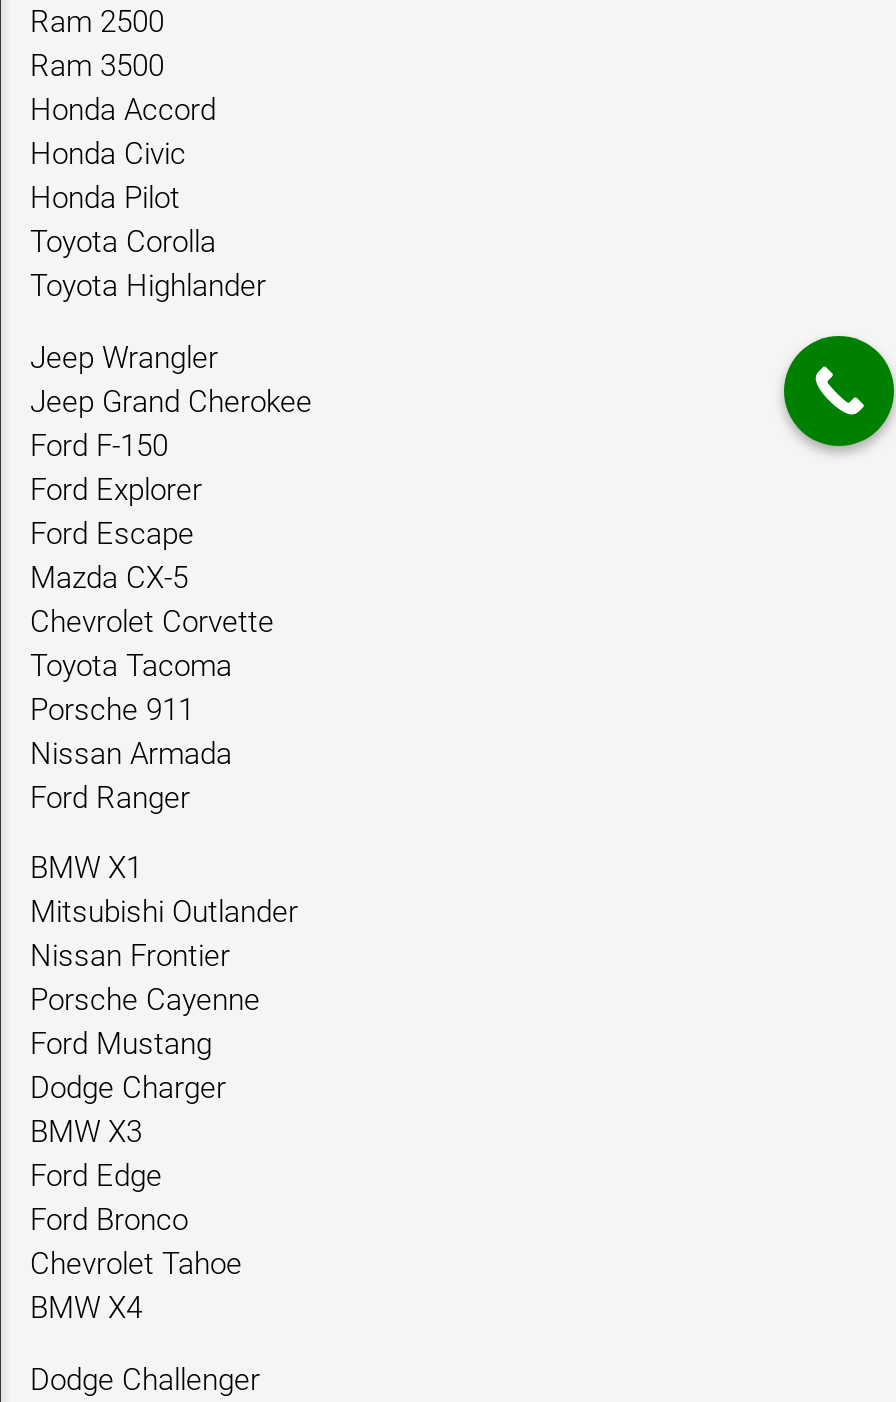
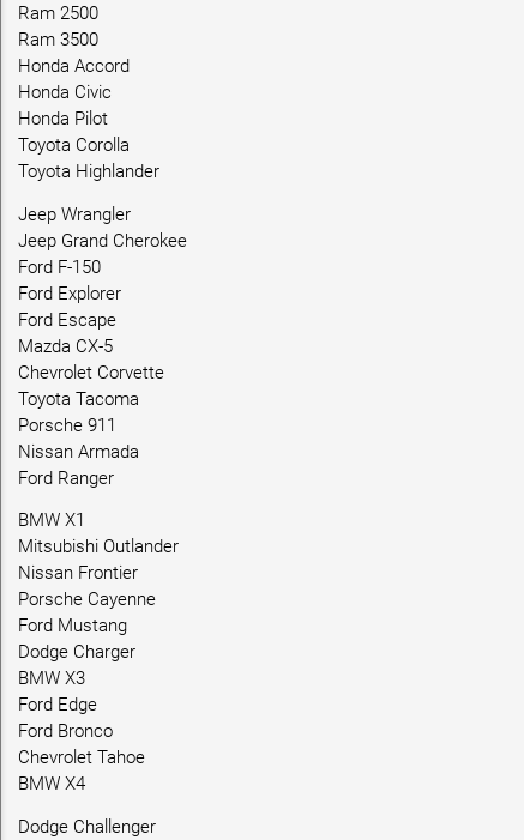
[778,332,890,456] [image] -> none

